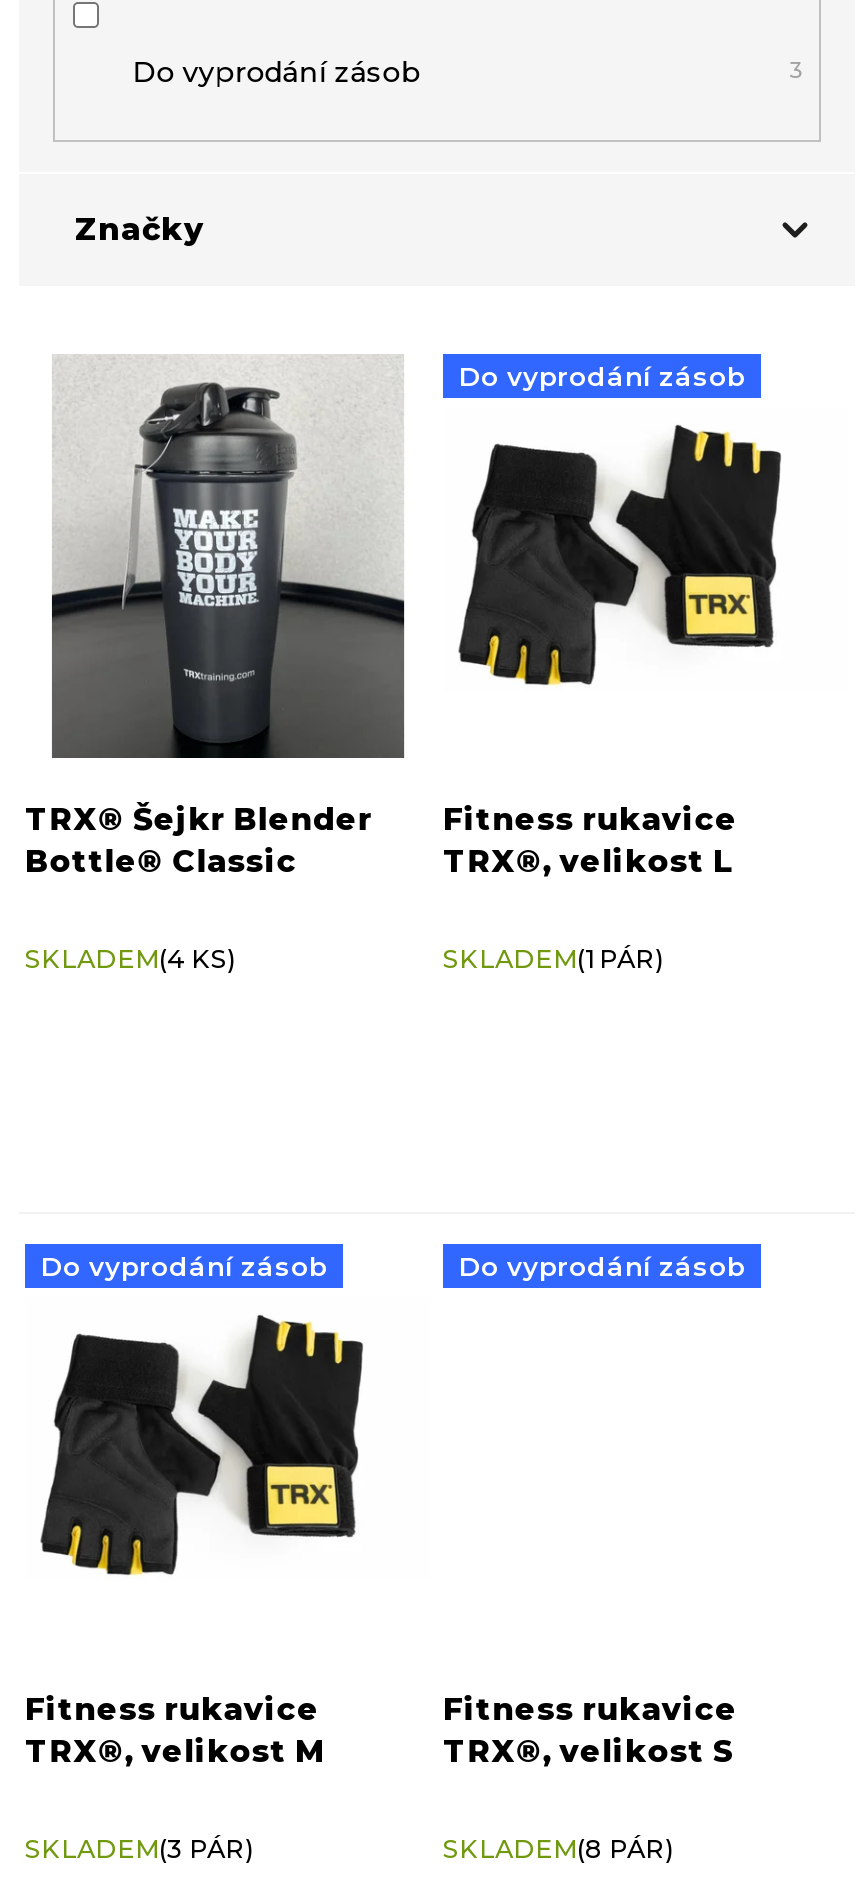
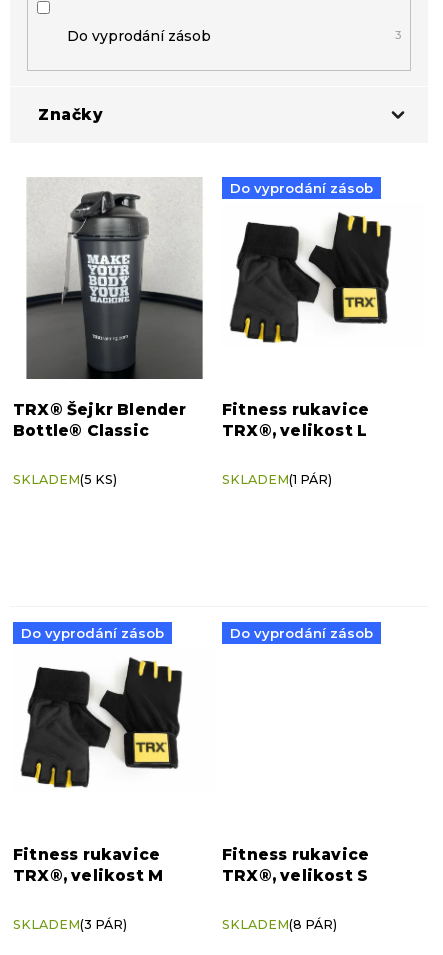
[25,944,235,974] SKLADEM(4 KS) -> [13,472,117,487] SKLADEM(5 KS)

